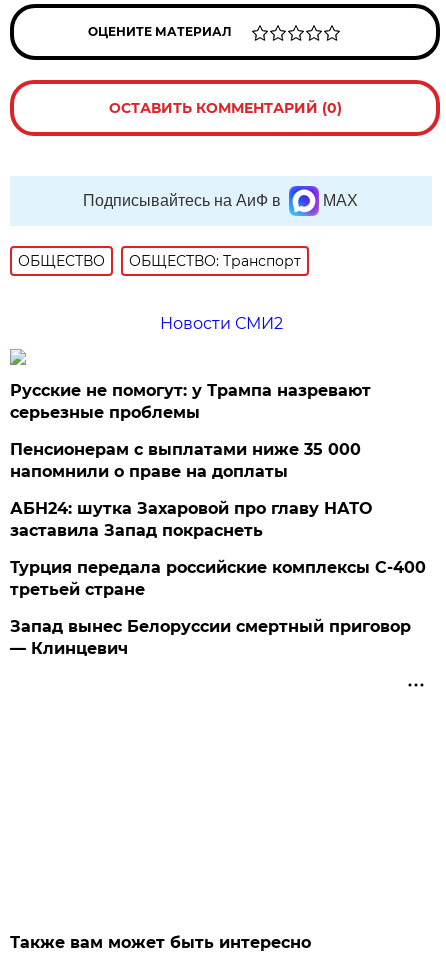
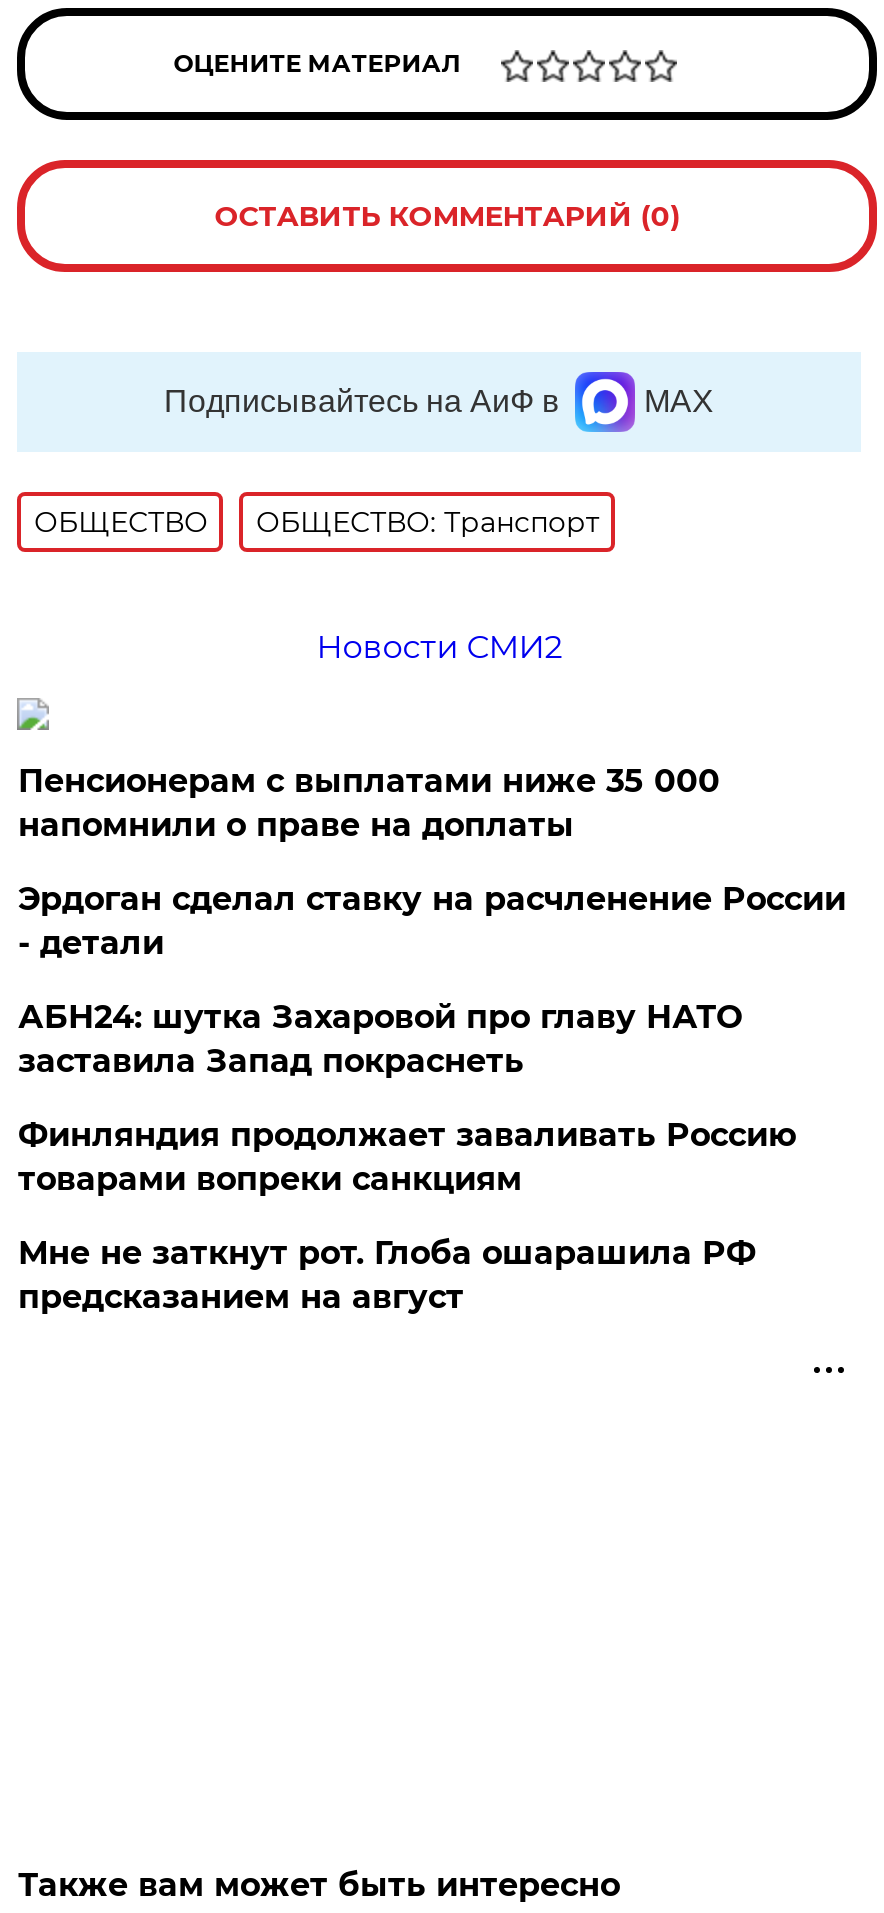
[10,381,371,422] Русские не помогут: у Трампа назревают | серьезные проблемы -> none
moved [10,440,361,481] -> [18,762,720,844]: Пенсионерам с выплатами ниже 35 000 | напомнили о праве на доплаты
none -> [18,880,846,962] Эрдоган сделал ставку на расчленение России | - детали
[10,558,426,599] Турция передала российские комплексы С-400 | третьей стране -> [18,1116,796,1198] Финляндия продолжает заваливать Россию | товарами вопреки санкциям
[10,617,411,658] Запад вынес Белоруссии смертный приговор | — Клинцевич -> [18,1234,756,1316] Мне не заткнут рот. Глоба ошарашила РФ | предсказанием на август

